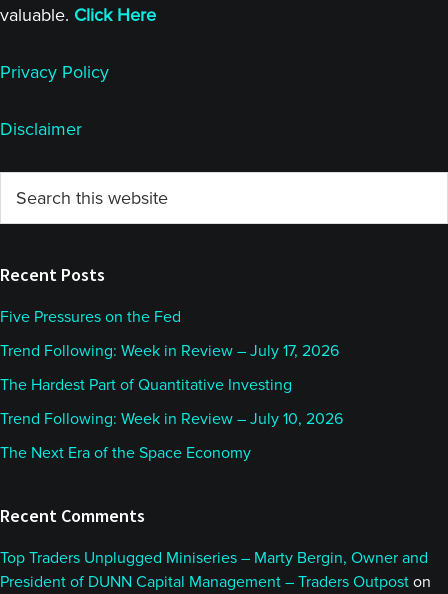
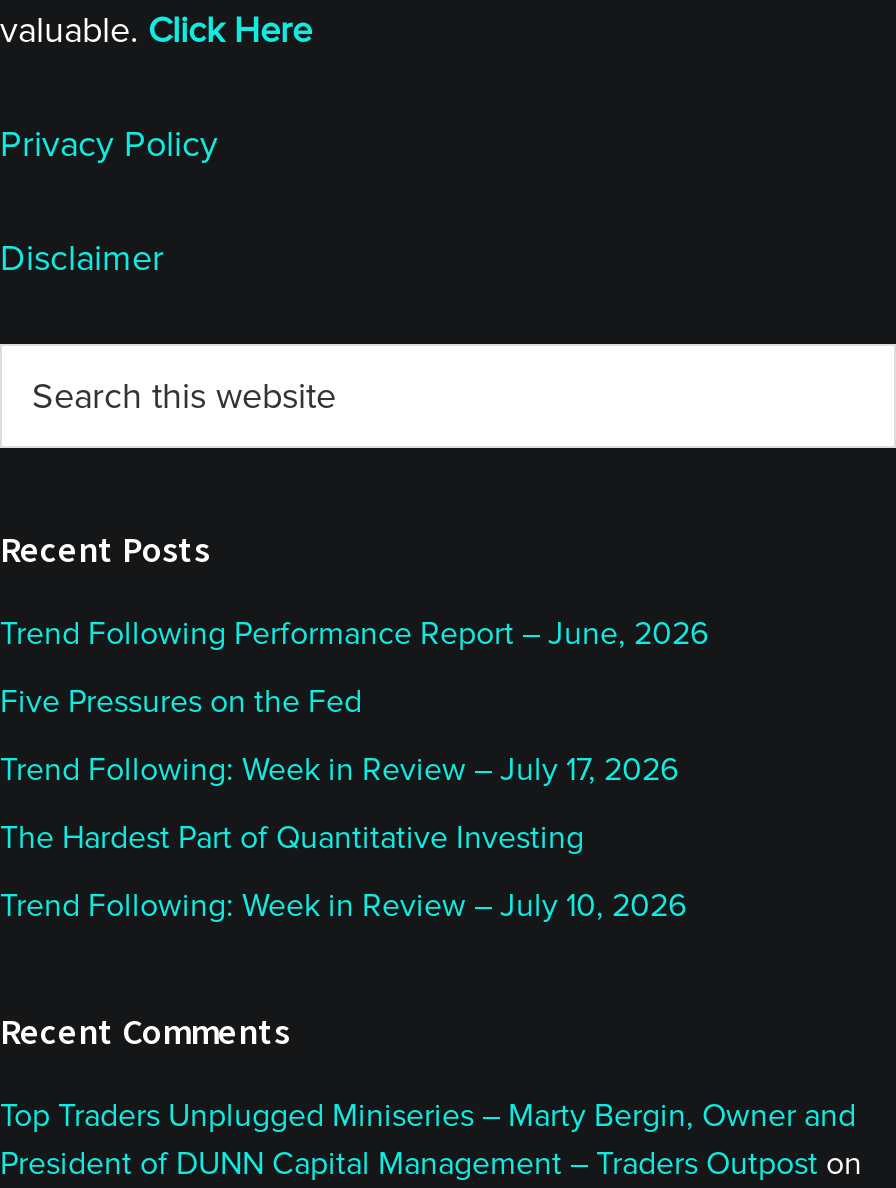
none -> [0,614,708,654] Trend Following Performance Report – June, 2026
moved [0,307,343,429] -> [0,682,686,926]: Five Pressures on the Fed | Trend Following: Week in Review – July 17, 2026 | The Hardest Part of Quantitative Investing | Trend Following: Week in Review – July 10, 2026
[0,443,251,463] The Next Era of the Space Economy -> none

